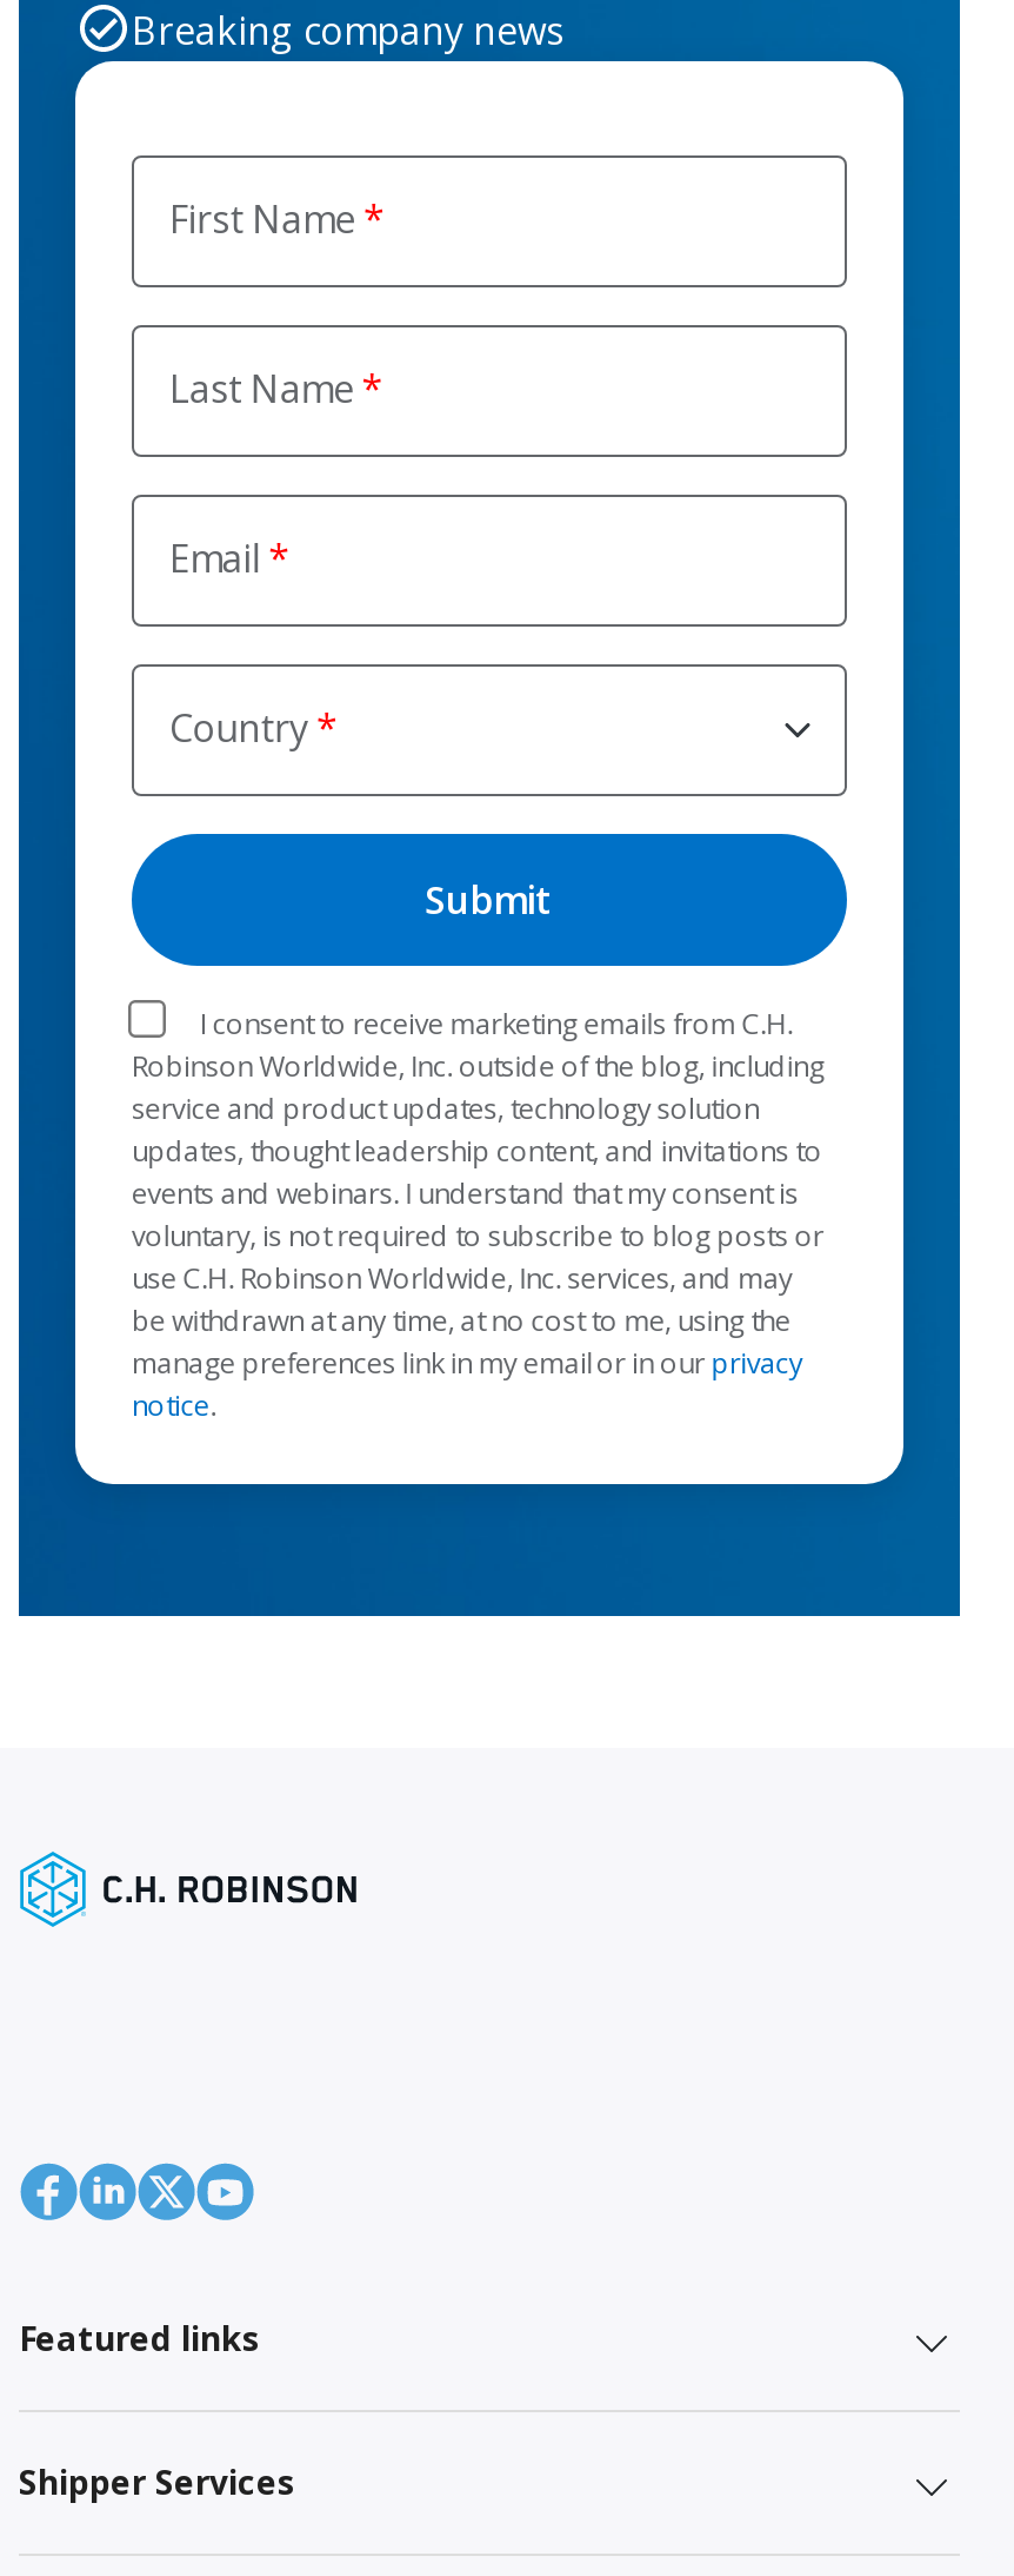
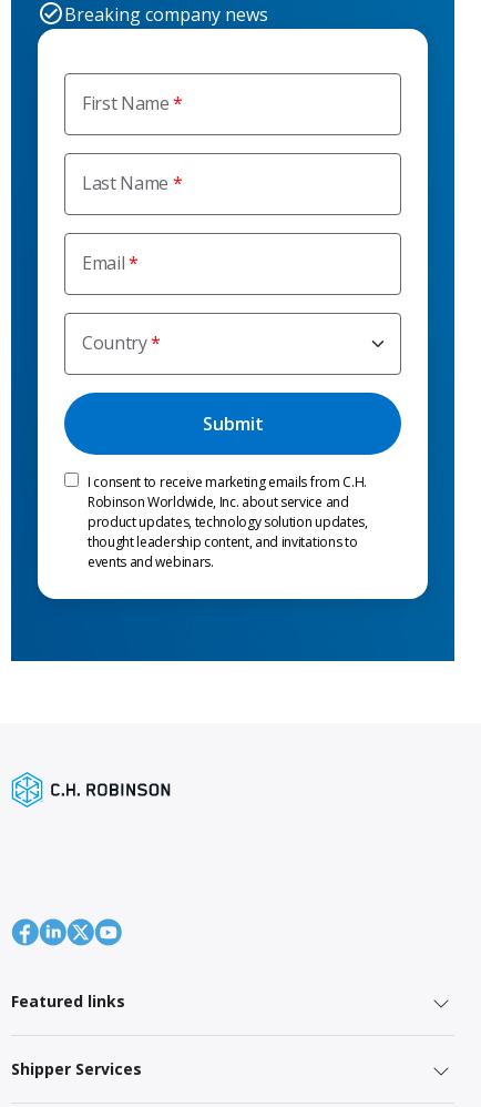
[132,1046,824,1425] Robinson Worldwide, Inc. outside of the blog, including | service and product updates, technology solution | updates, thought leadership content, and invitations to | events and webinars. I understand that my consent is | voluntary, is not required to subscribe to blog posts or | use C.H. Robinson Worldwide, Inc. services, and may | be withdrawn at any time, at no cost to me, using the | manage preferences link in my email or in our privacy | notice. -> [88,492,368,571] Robinson Worldwide, Inc. about service and | product updates, technology solution updates, | thought leadership content, and invitations to | events and webinars.

